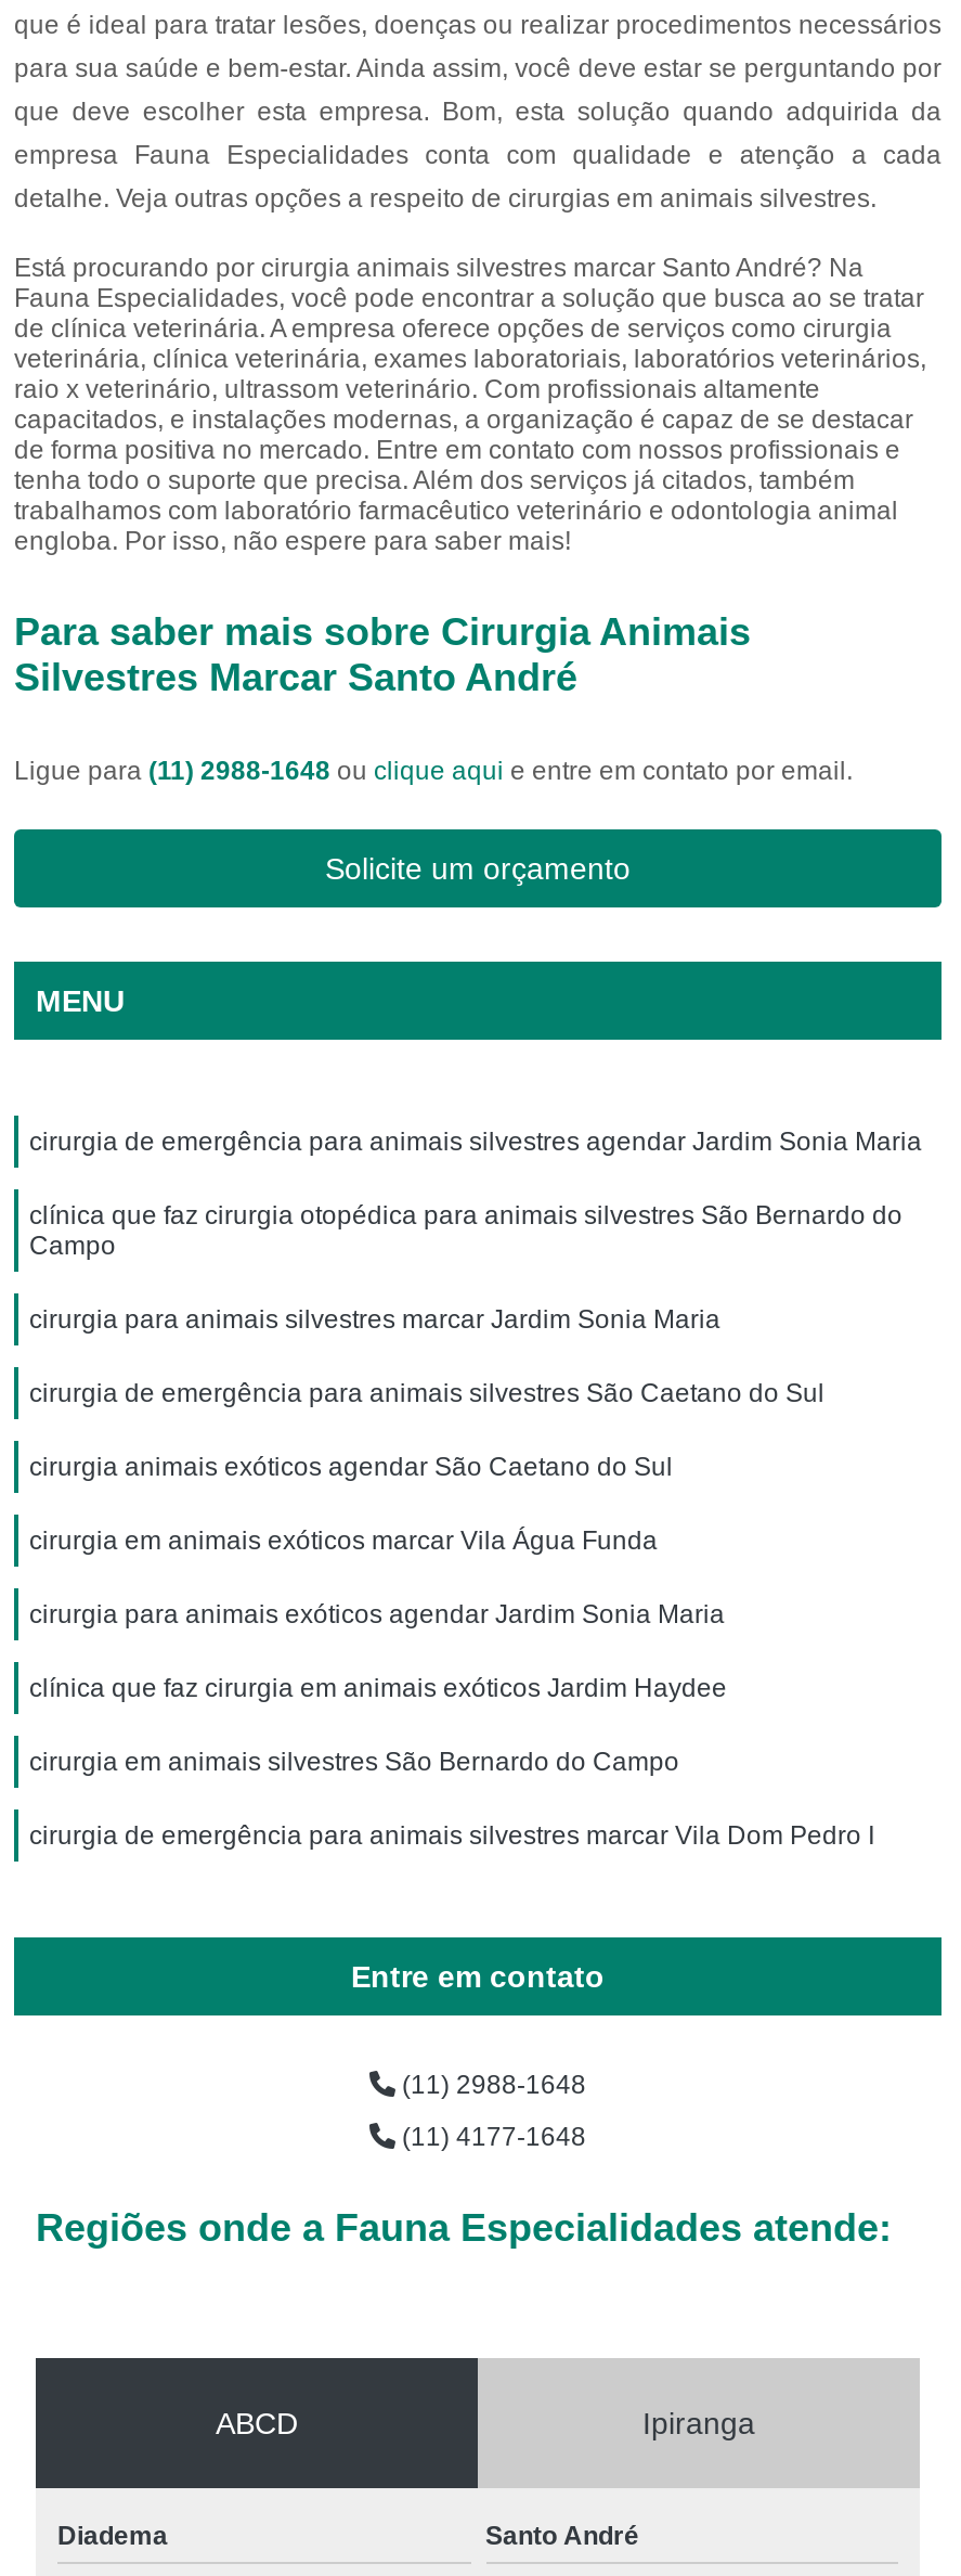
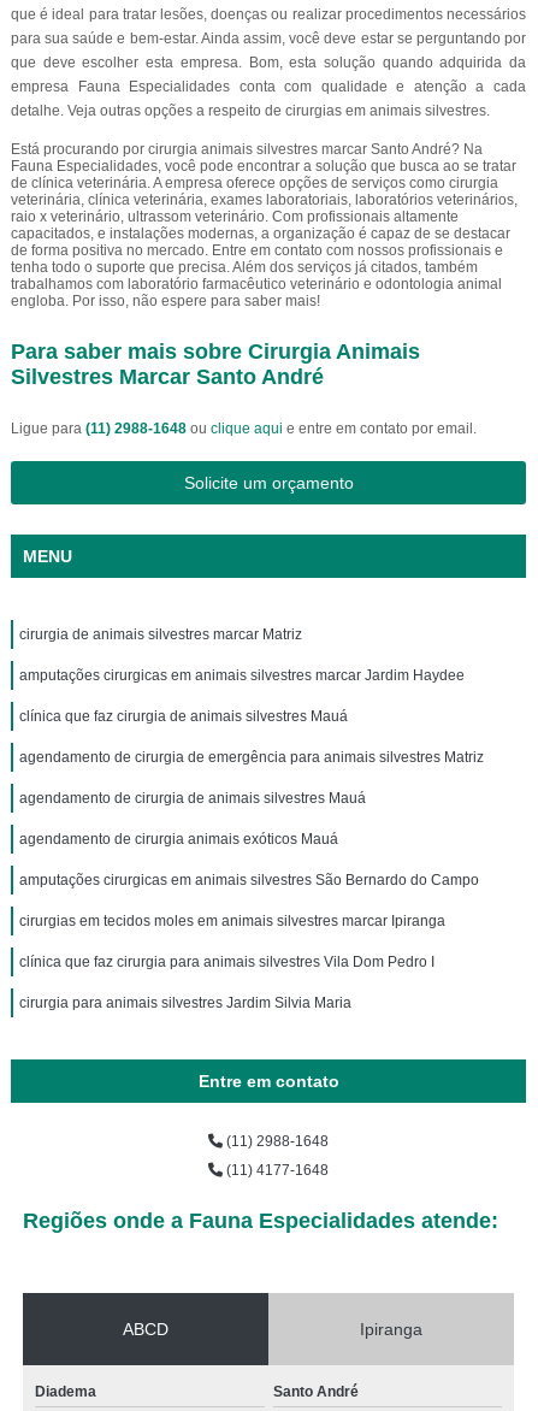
[29,1126,922,1157] cirurgia de emergência para animais silvestres agendar Jardim Sonia Maria -> [19,626,302,643] cirurgia de animais silvestres marcar Matriz
[29,1200,902,1261] clínica que faz cirurgia otopédica para animais silvestres São Bernardo do | Campo -> [19,667,465,684] amputações cirurgicas em animais silvestres marcar Jardim Haydee
[29,1304,720,1335] cirurgia para animais silvestres marcar Jardim Sonia Maria -> [19,708,348,725] clínica que faz cirurgia de animais silvestres Mauá
[29,1378,824,1408] cirurgia de emergência para animais silvestres São Caetano do Sul -> [19,749,484,766] agendamento de cirurgia de emergência para animais silvestres Matriz
[29,1452,673,1482] cirurgia animais exóticos agendar São Caetano do Sul -> [19,790,366,807] agendamento de cirurgia de animais silvestres Mauá
[29,1525,658,1556] cirurgia em animais exóticos marcar Vila Água Funda -> [19,831,338,848] agendamento de cirurgia animais exóticos Mauá
[29,1599,725,1630] cirurgia para animais exóticos agendar Jardim Sonia Maria -> [19,872,479,888] amputações cirurgicas em animais silvestres São Bernardo do Campo
[29,1673,727,1703] clínica que faz cirurgia em animais exóticos Jardim Haydee -> [19,913,445,929] cirurgias em tecidos moles em animais silvestres marcar Ipiranga
[29,1747,679,1777] cirurgia em animais silvestres São Bernardo do Campo -> [19,954,434,970] clínica que faz cirurgia para animais silvestres Vila Dom Pedro I
[29,1820,874,1851] cirurgia de emergência para animais silvestres marcar Vila Dom Pedro I -> [19,994,351,1011] cirurgia para animais silvestres Jardim Silvia Maria

